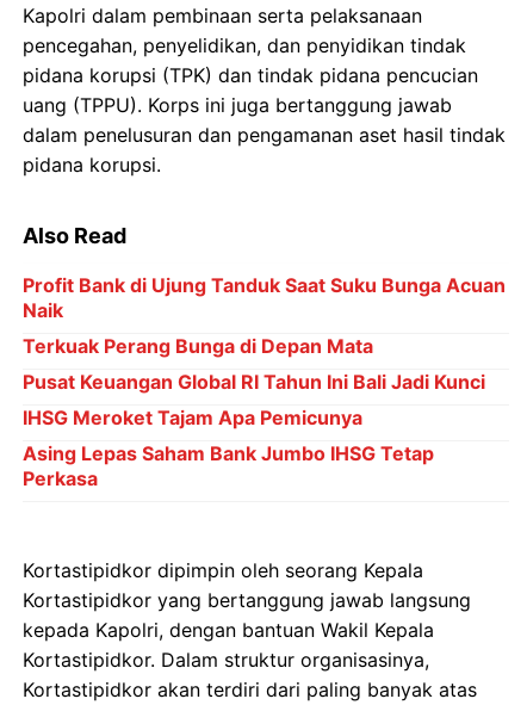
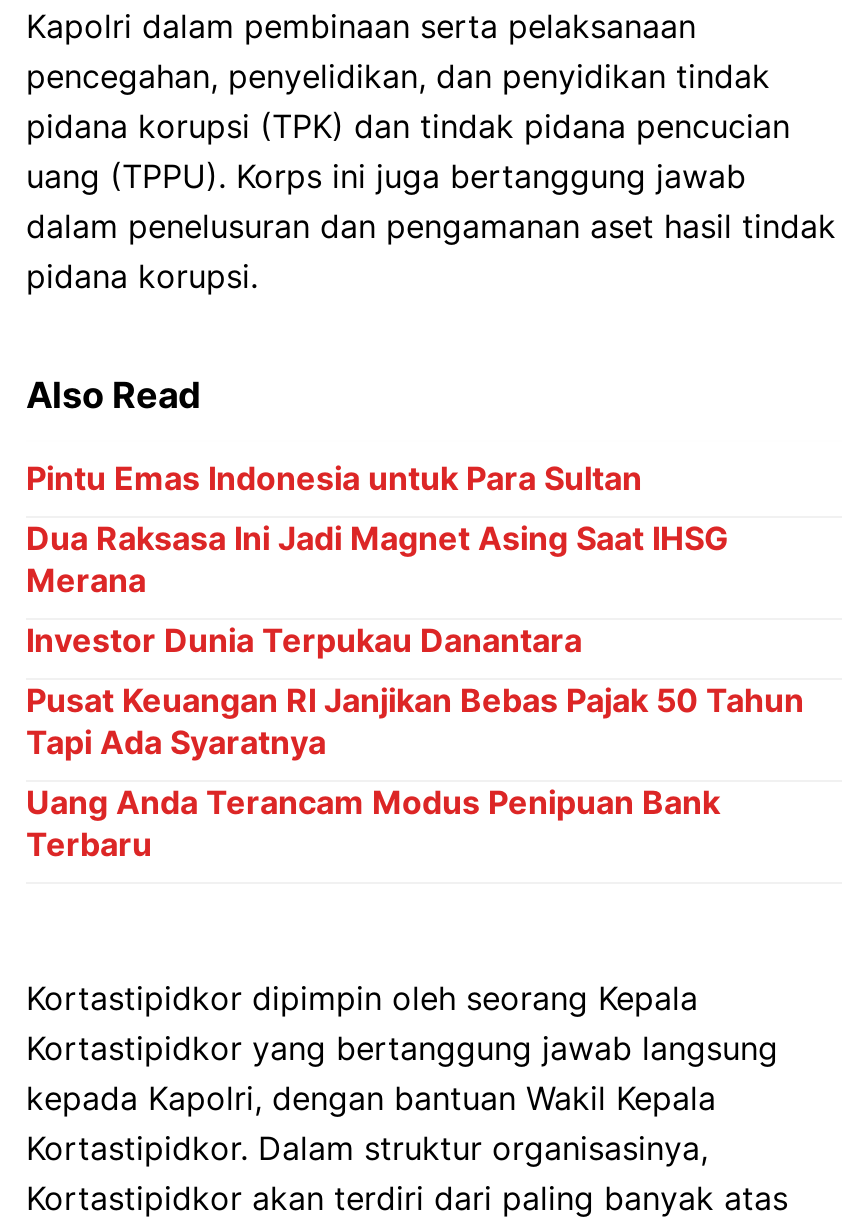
[23,273,506,322] Profit Bank di Ujung Tanduk Saat Suku Bunga Acuan | Naik -> [26,458,642,498] Pintu Emas Indonesia untuk Para Sultan
[23,334,373,358] Terkuak Perang Bunga di Depan Mata -> [26,518,728,600] Dua Raksasa Ini Jadi Magnet Asing Saat IHSG | Merana
[23,370,485,394] Pusat Keuangan Global RI Tahun Ini Bali Jadi Kunci -> [26,620,582,660] Investor Dunia Terpukau Danantara
[23,406,362,429] IHSG Meroket Tajam Apa Pemicunya -> [26,680,804,762] Pusat Keuangan RI Janjikan Bebas Pajak 50 Tahun | Tapi Ada Syaratnya
[23,441,434,490] Asing Lepas Saham Bank Jumbo IHSG Tetap | Perkasa -> [26,782,720,864] Uang Anda Terancam Modus Penipuan Bank | Terbaru

